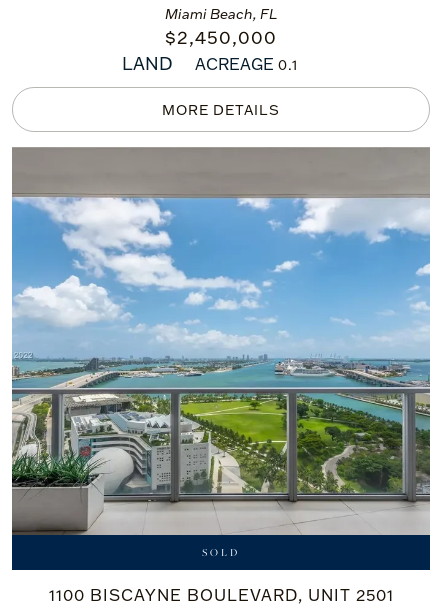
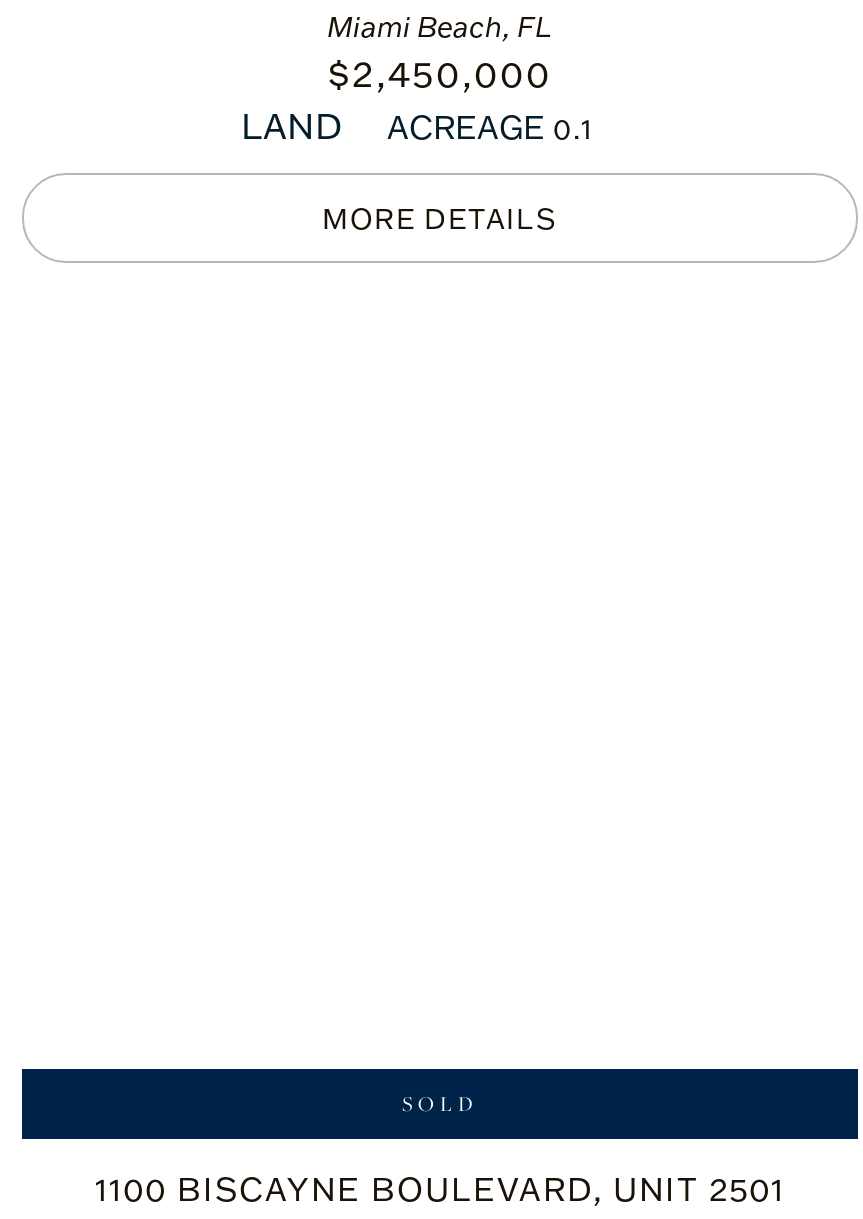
[11,146,431,536] [image] -> none

